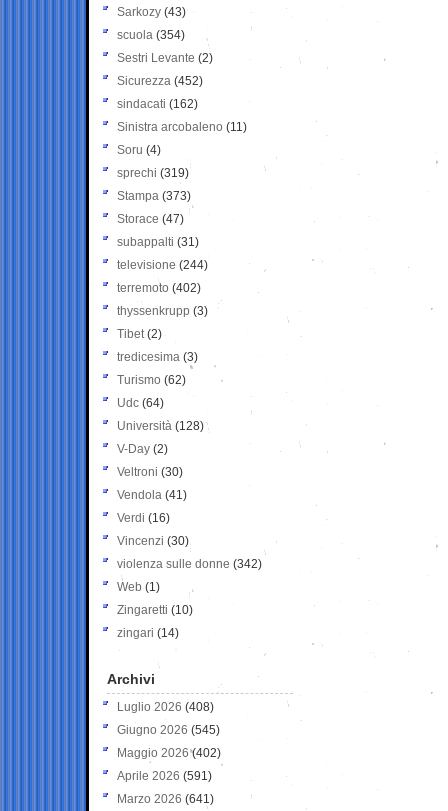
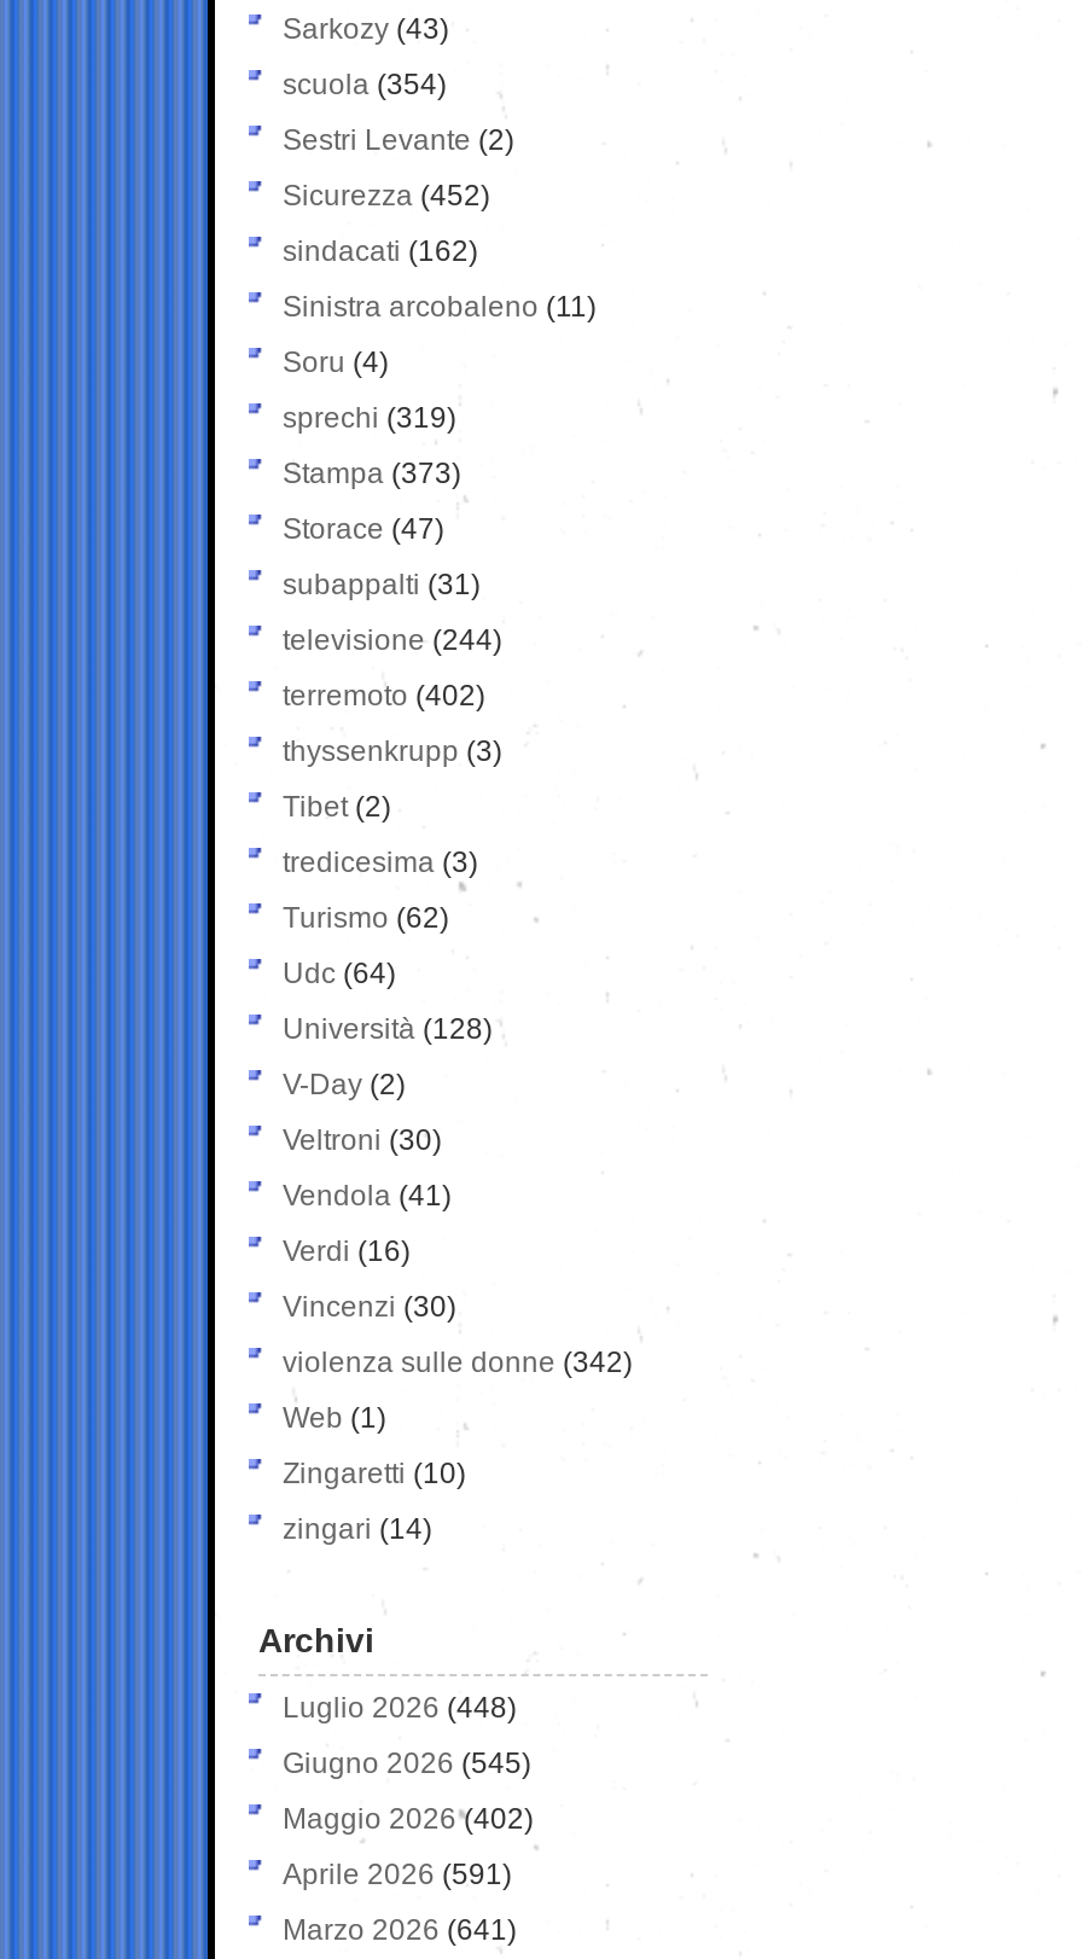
[117,700,214,714] Luglio 2026 (408) -> [283,1691,517,1724] Luglio 2026 (448)

